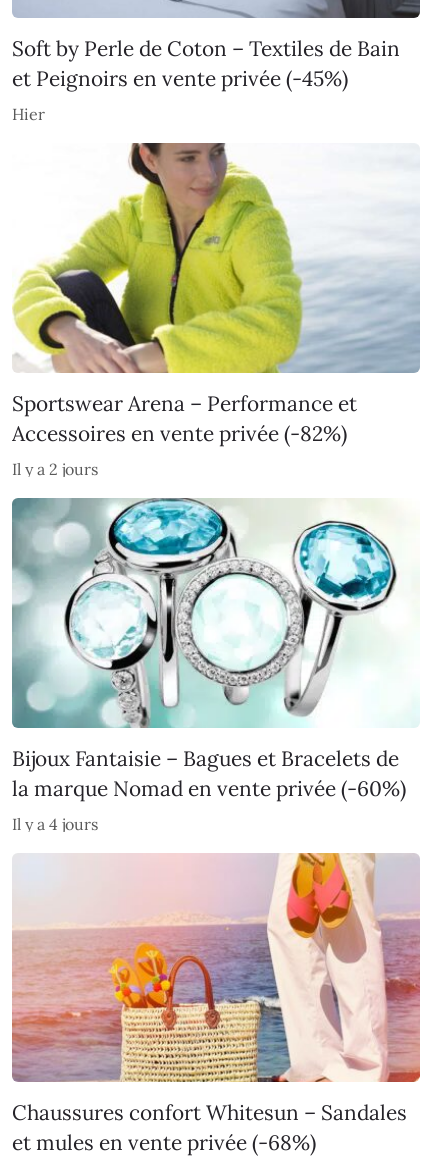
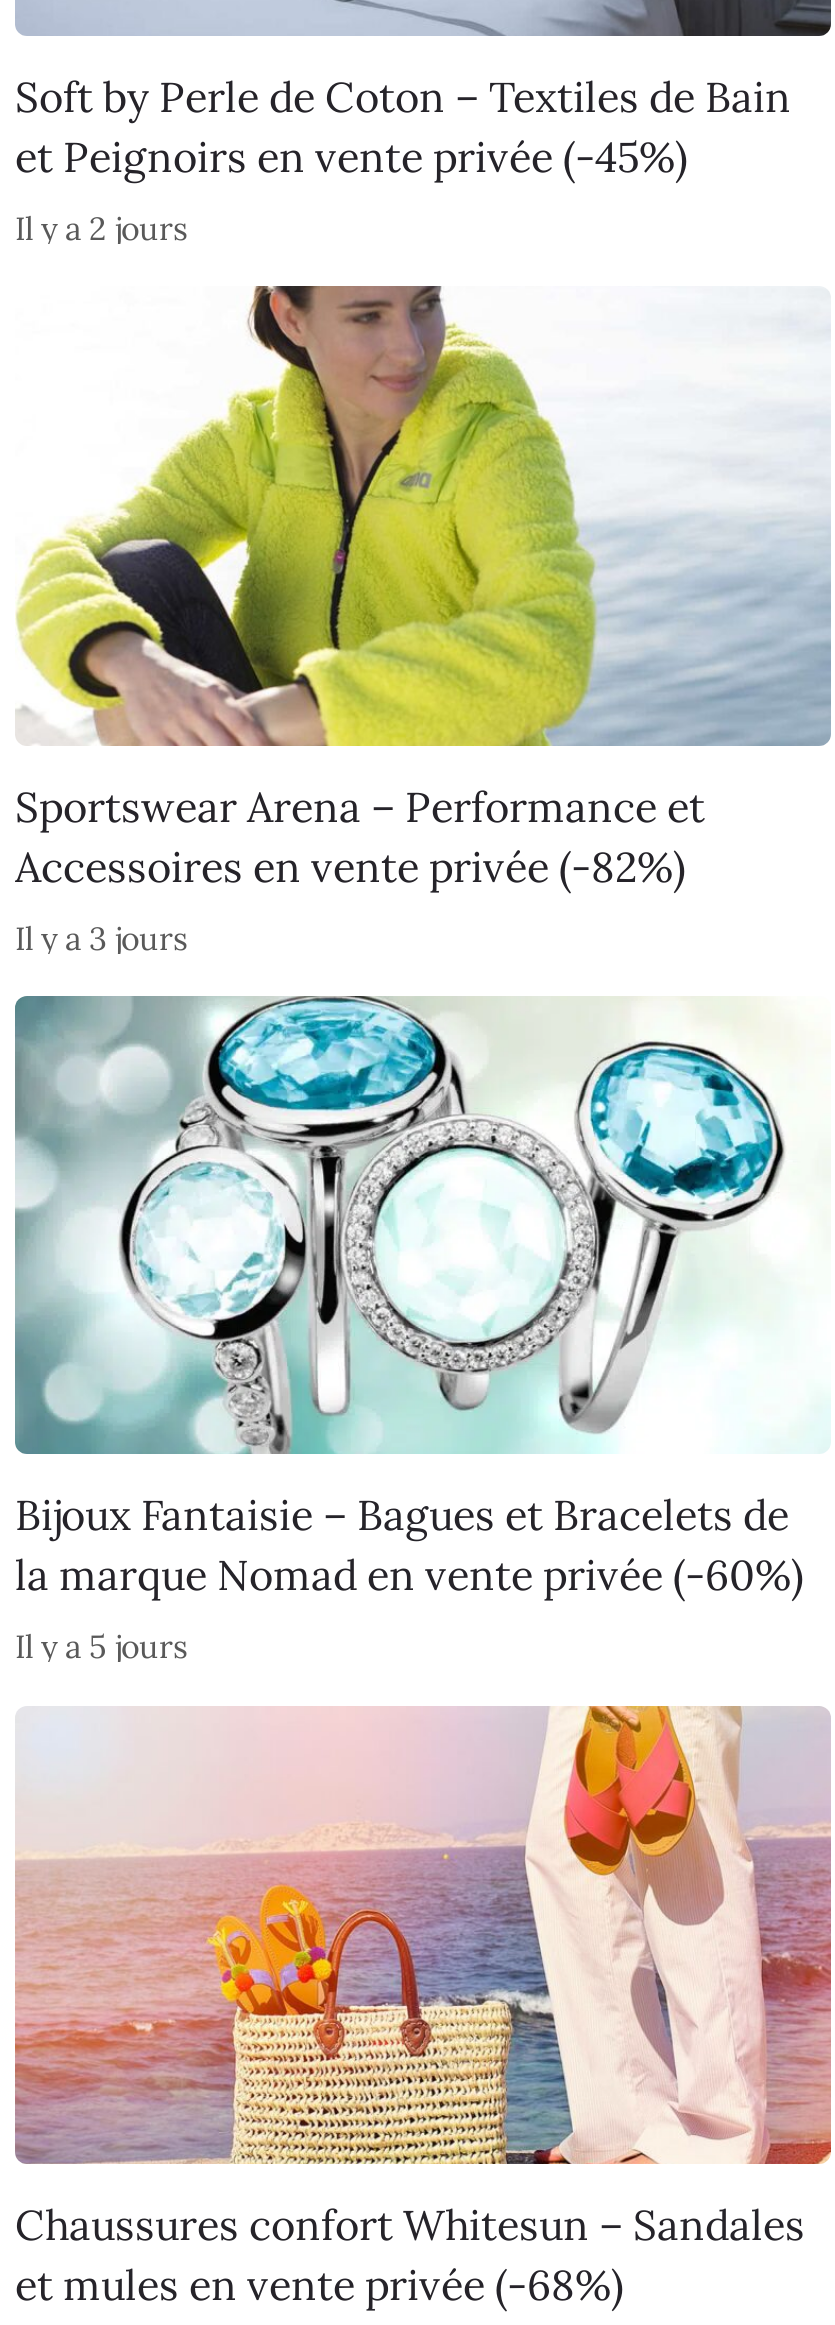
[12,104,45,124] Hier -> [15,208,187,248] Il y a 2 jours
[12,459,98,479] Il y a 2 jours -> [15,918,187,958] Il y a 3 jours
[12,814,98,834] Il y a 4 jours -> [15,1627,187,1667] Il y a 5 jours

